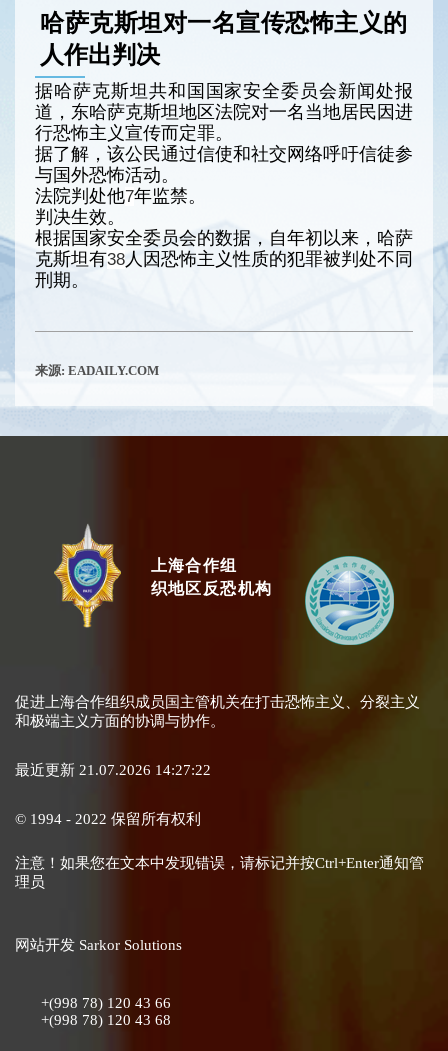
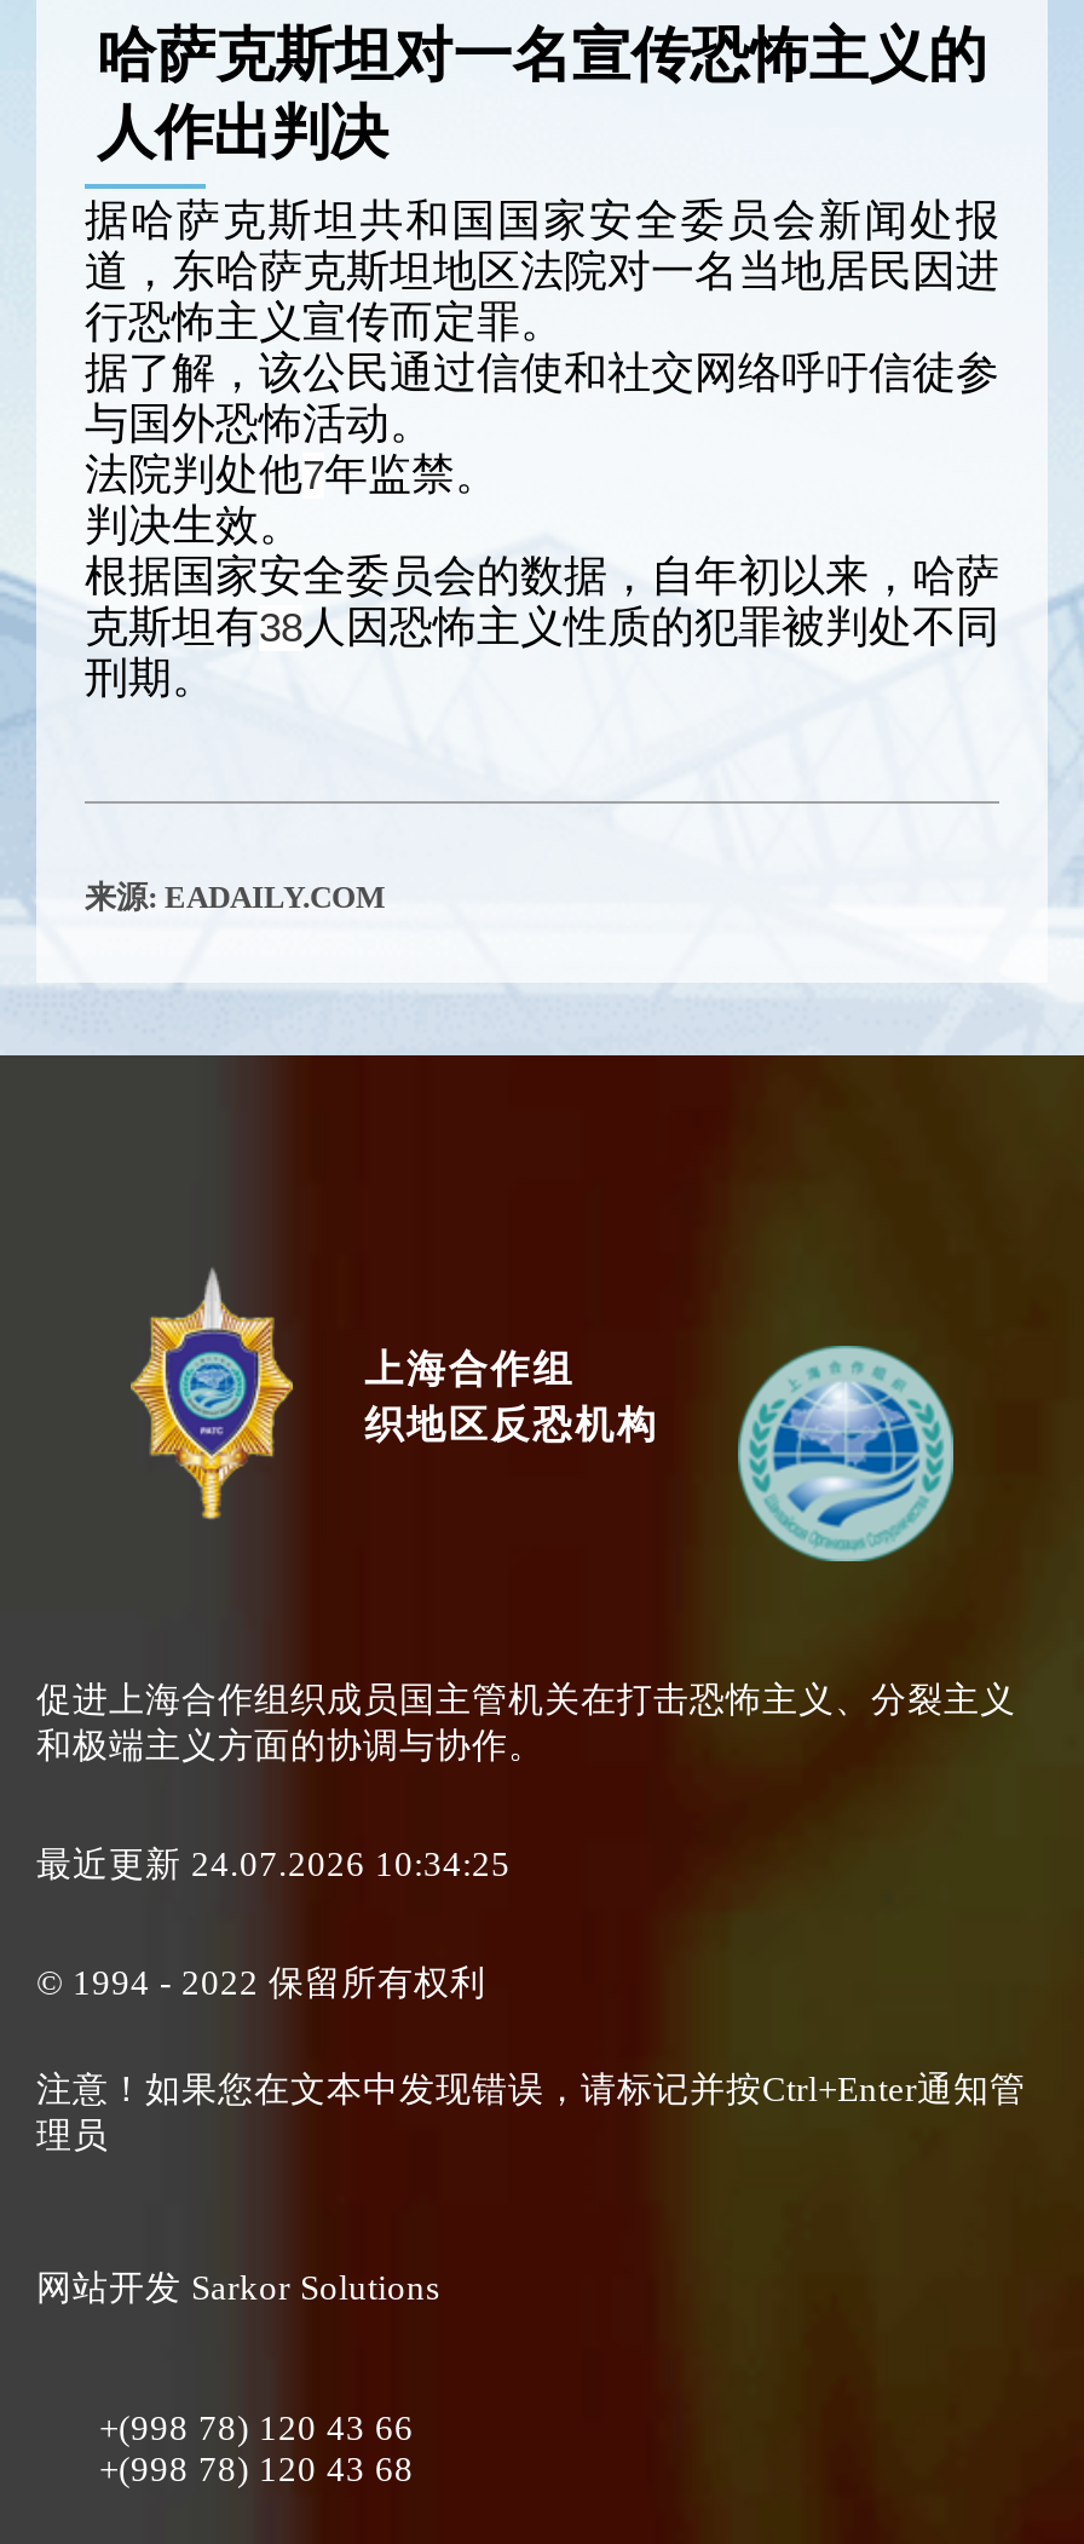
[15,762,211,778] 最近更新 21.07.2026 14:27:22 -> [36,1844,511,1883] 最近更新 24.07.2026 10:34:25

